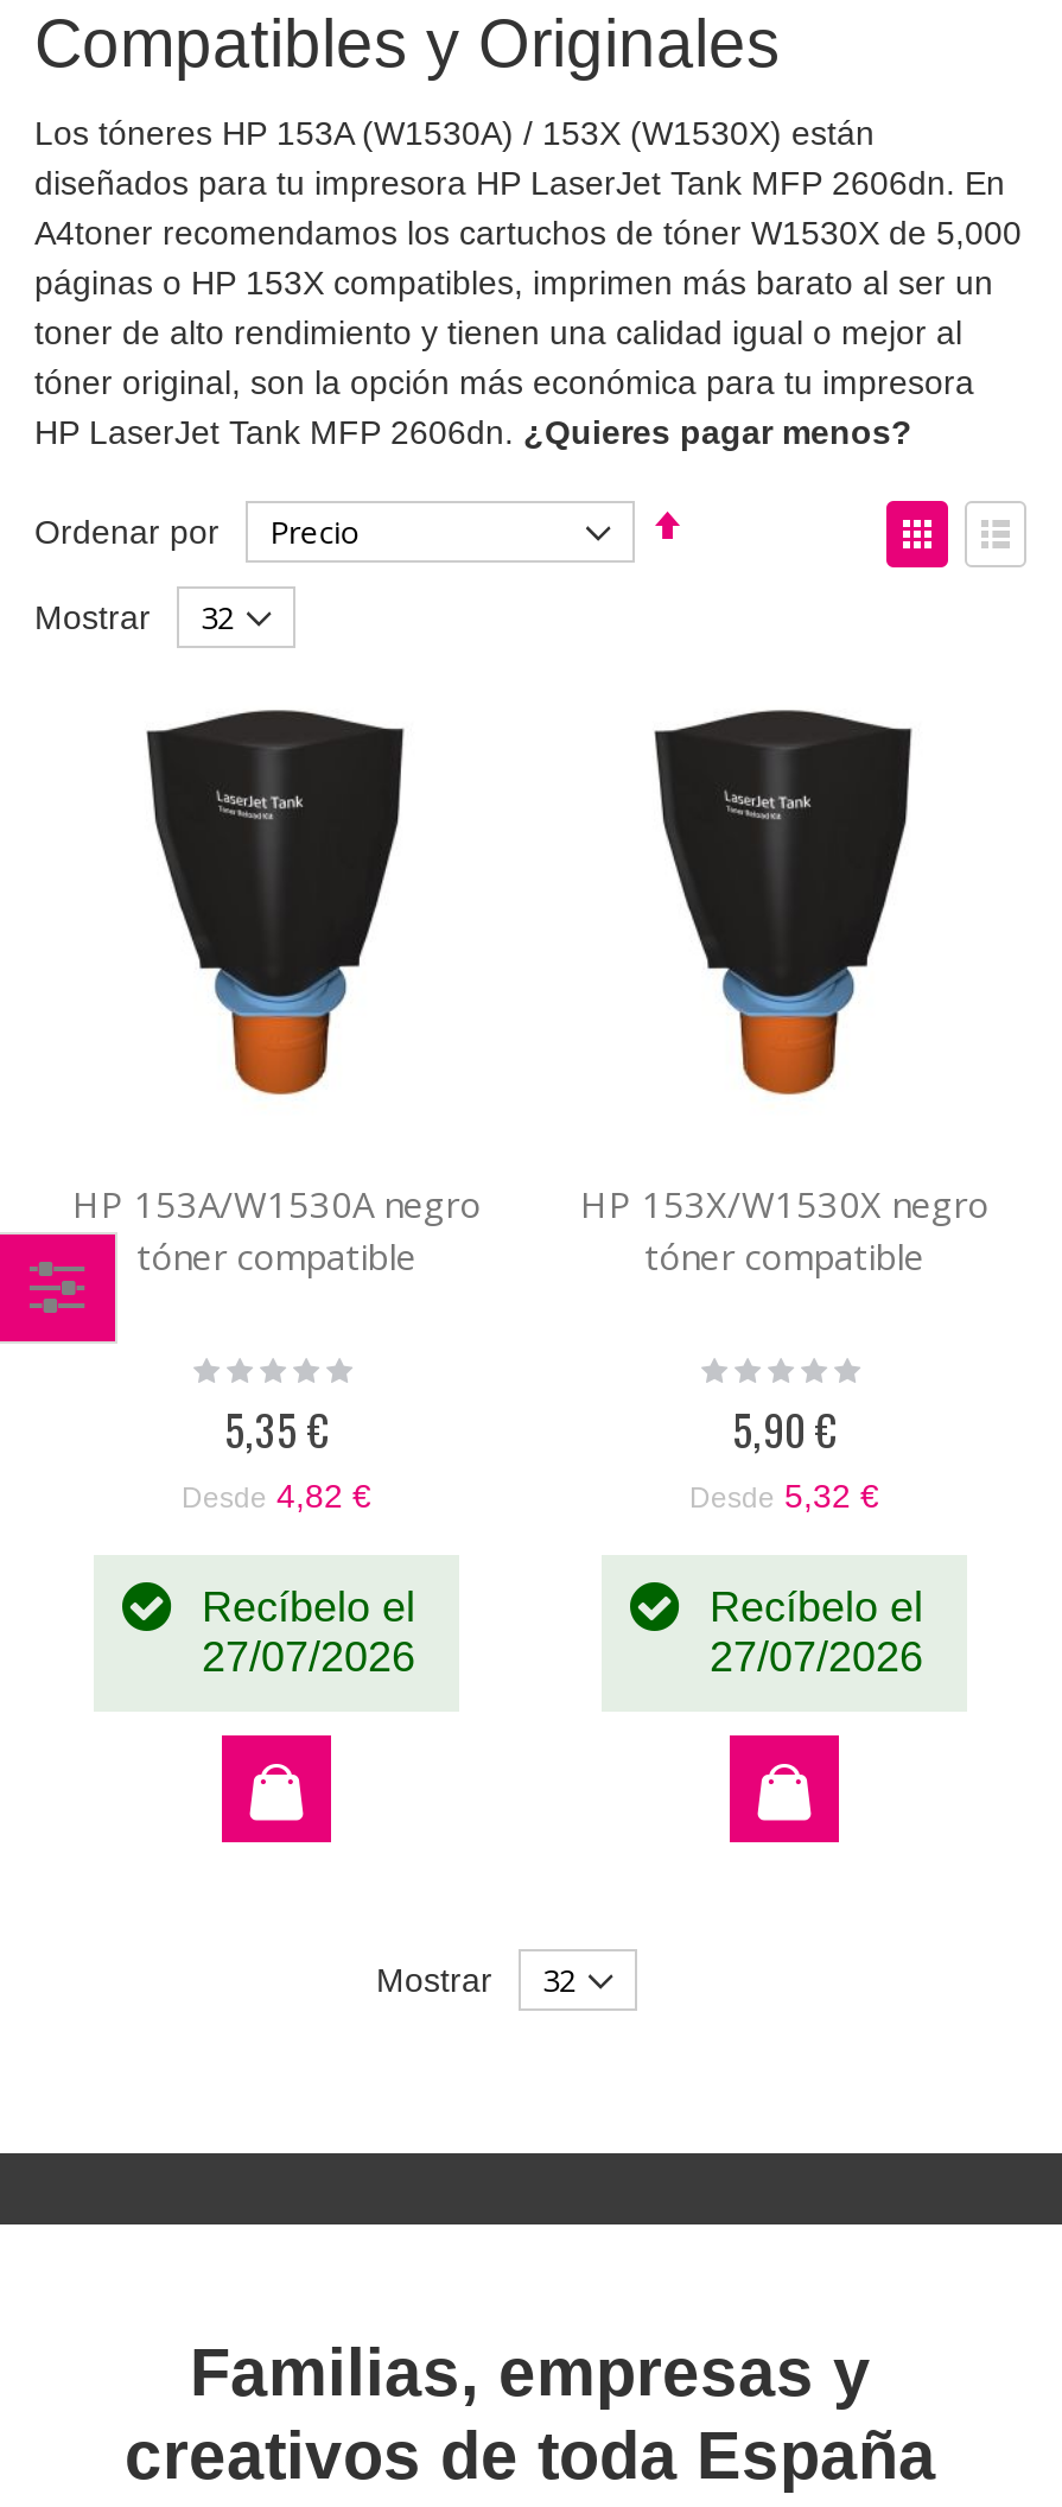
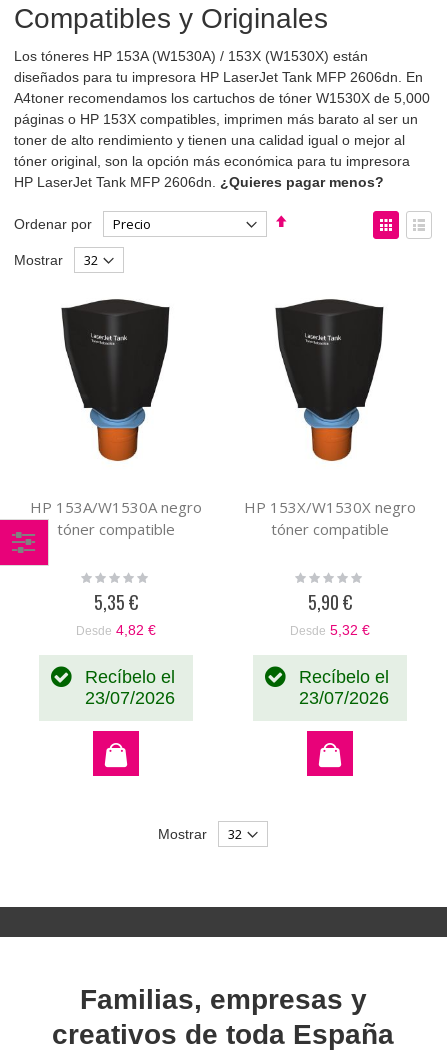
[202,1633,415,1681] 27/07/2026 -> [84,688,174,708] 23/07/2026
[710,1633,923,1681] 27/07/2026 -> [298,688,388,708] 23/07/2026

